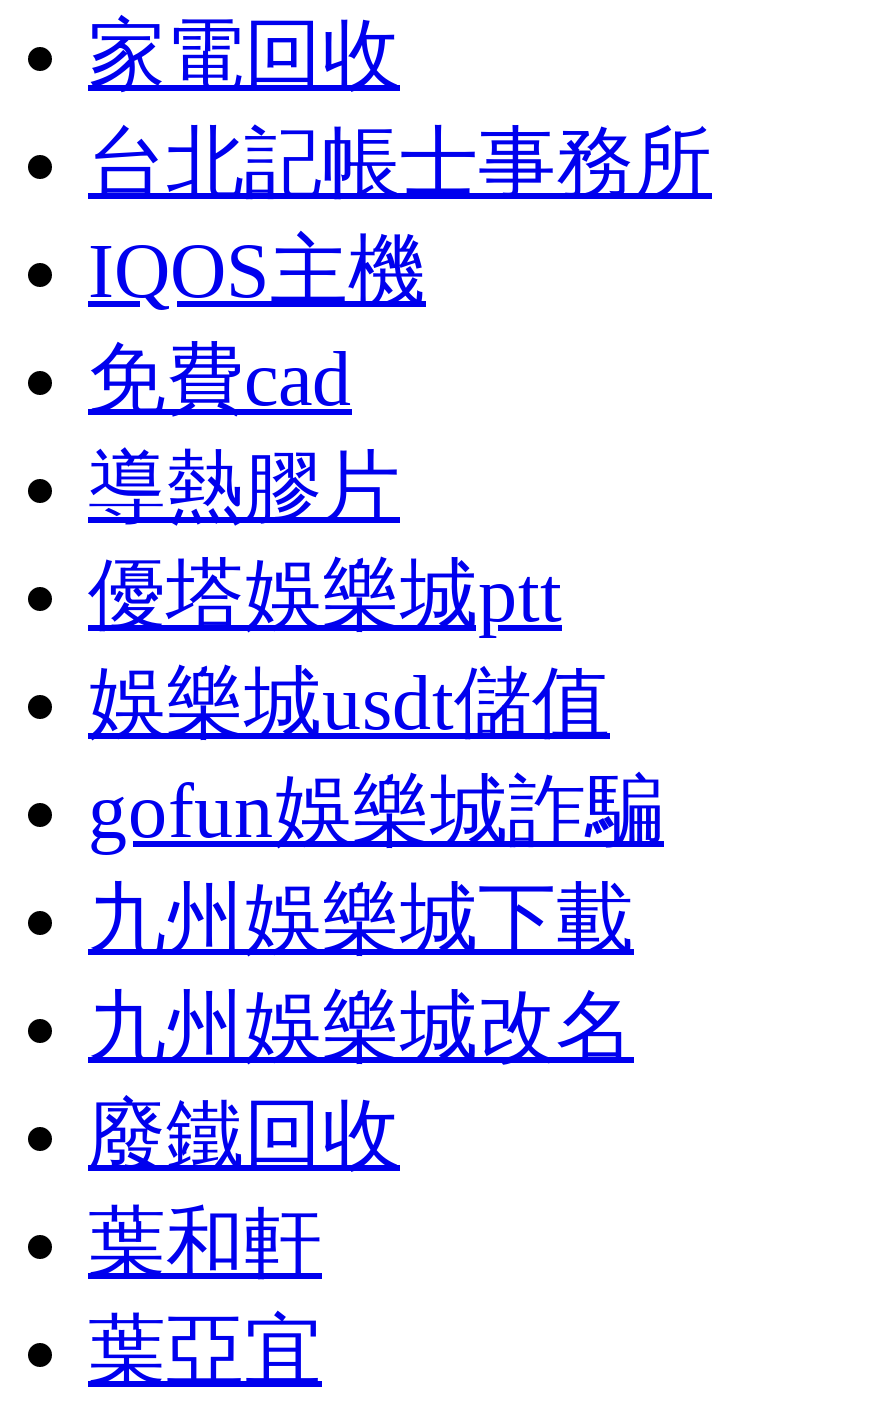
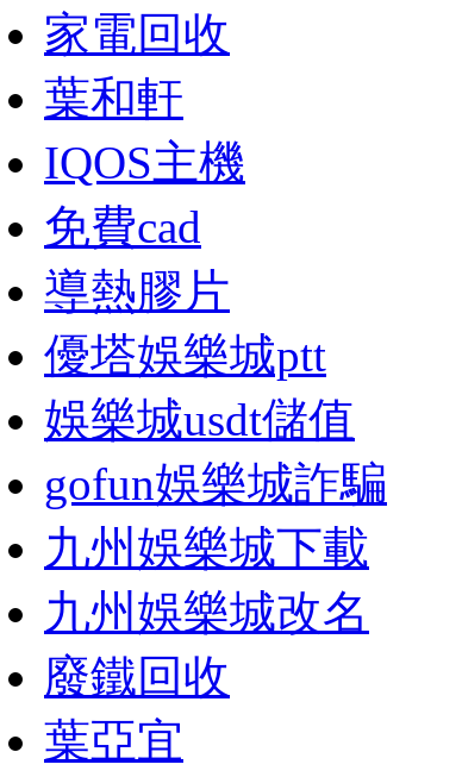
[88,119,712,205] 台北記帳士事務所 -> none
moved [88,1199,322,1285] -> [44,73,183,124]: 葉和軒

